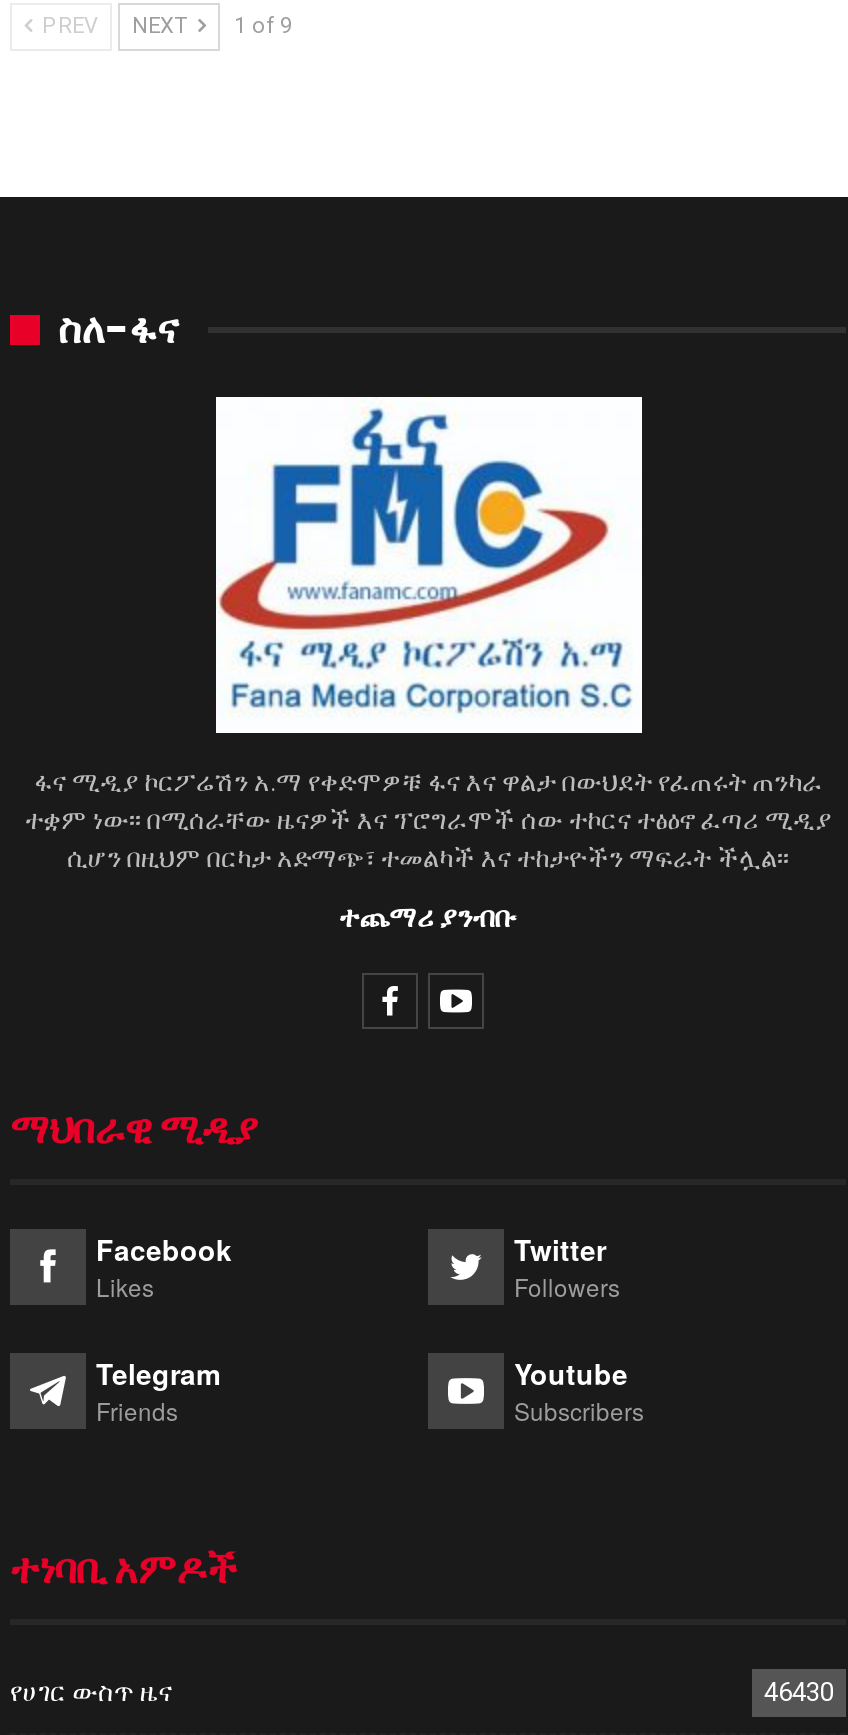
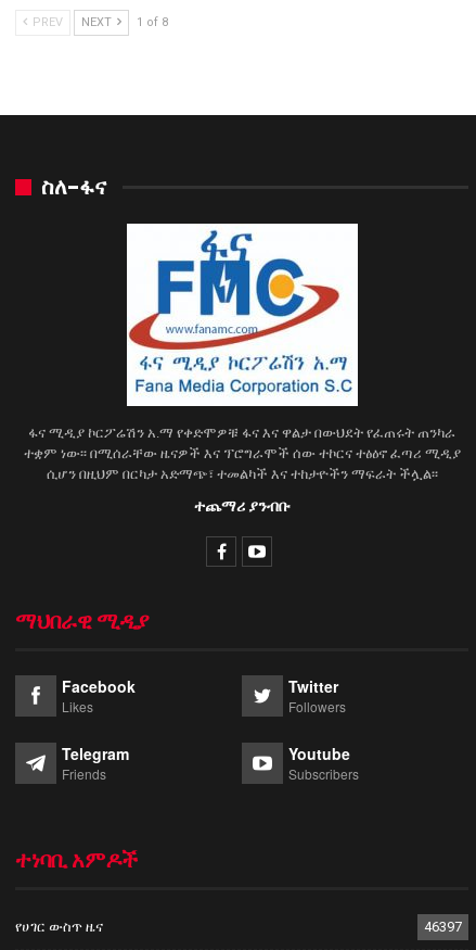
[36,13,292,39] PREV NEXT 1 of 9 -> [29,15,168,29] PREV NEXT 1 of 8
[764,1677,834,1707] 46430 -> [424,918,462,935] 46397

